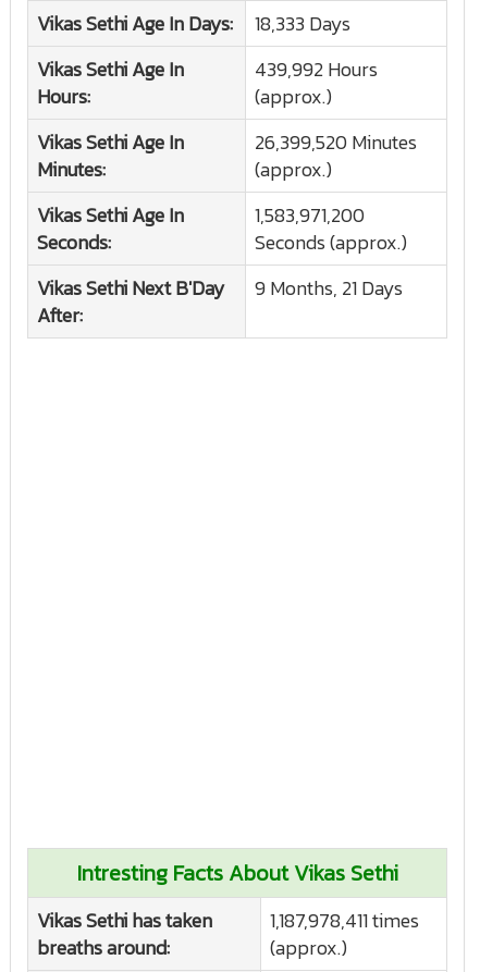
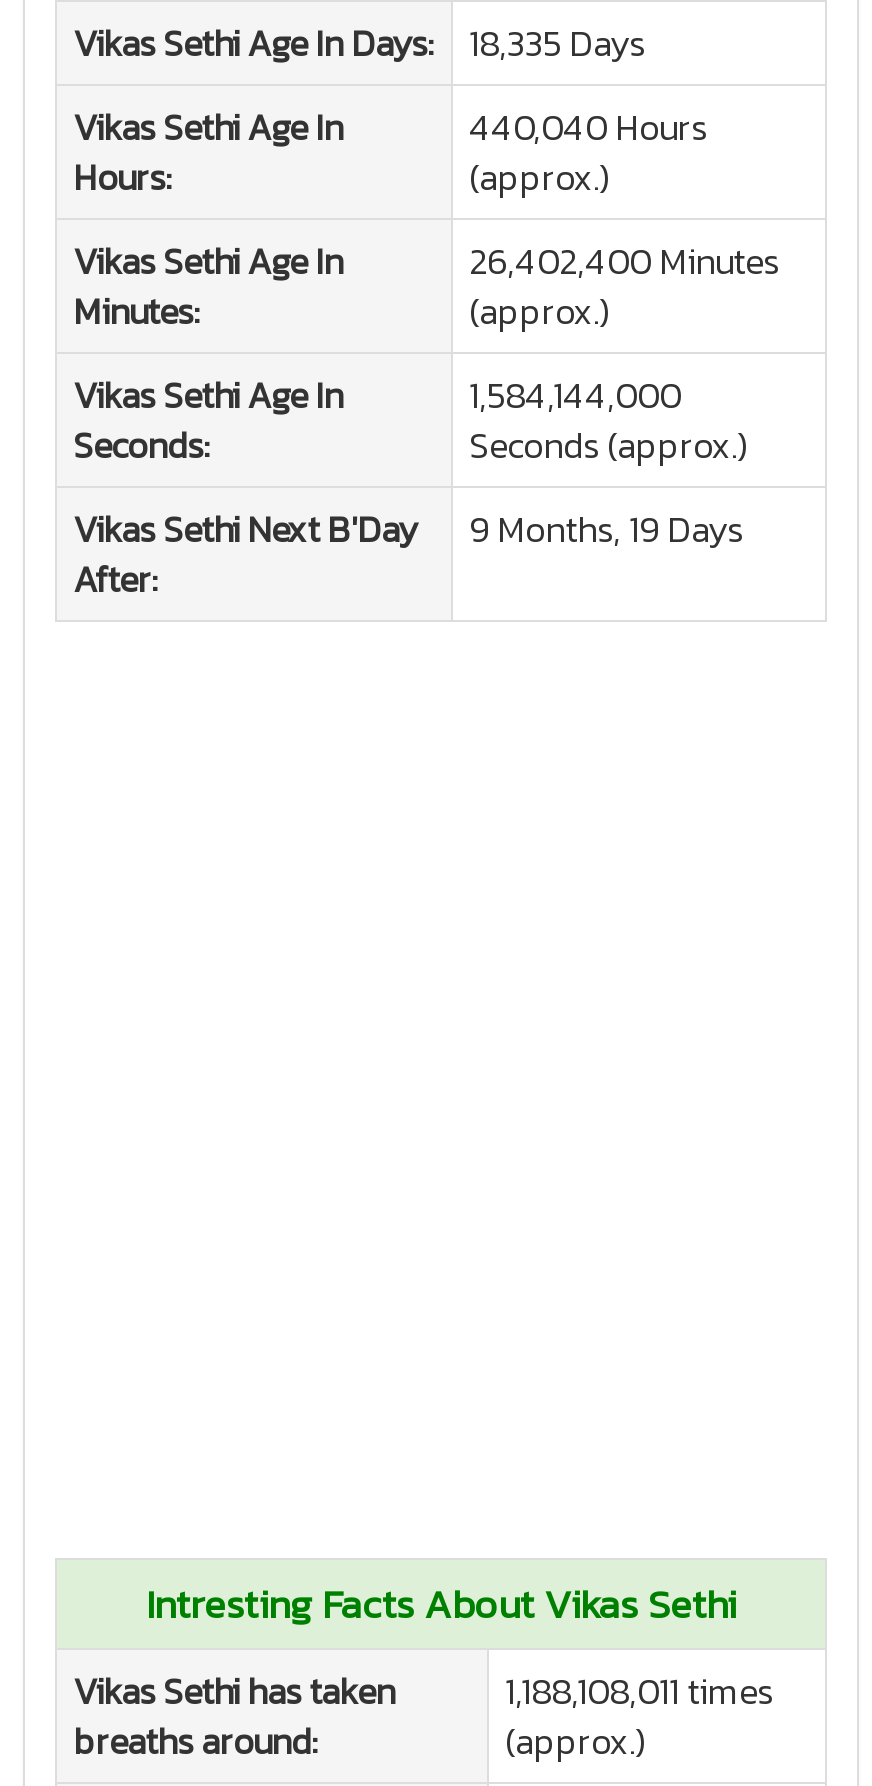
[37,9,350,38] Vikas SethiAge In Days: 18,333 Days -> [73,16,645,70] Vikas SethiAge In Days: 18,335 Days
[255,54,378,84] 439,992 Hours -> [469,100,707,154] 440,040 Hours
[255,127,417,157] 26,399,520 Minutes -> [469,234,779,288] 26,402,400 Minutes
[255,200,365,230] 1,583,971,200 -> [469,368,681,422] 1,584,144,000
[37,273,403,303] Vikas Sethi Next B'Day 9 Months, 21 Days -> [73,502,743,556] Vikas Sethi Next B'Day 9 Months, 19 Days
[270,906,419,935] 1,187,978,411 times -> [505,1664,773,1718] 1,188,108,011 times

